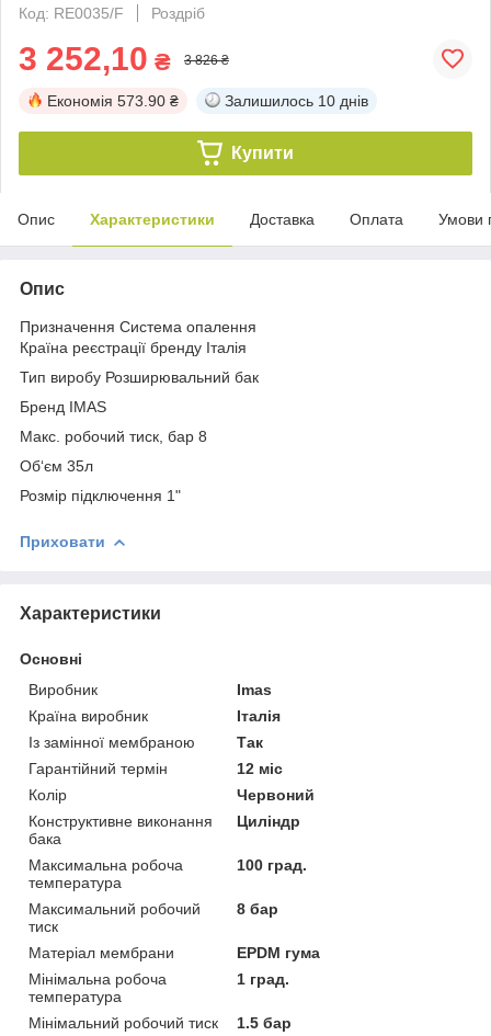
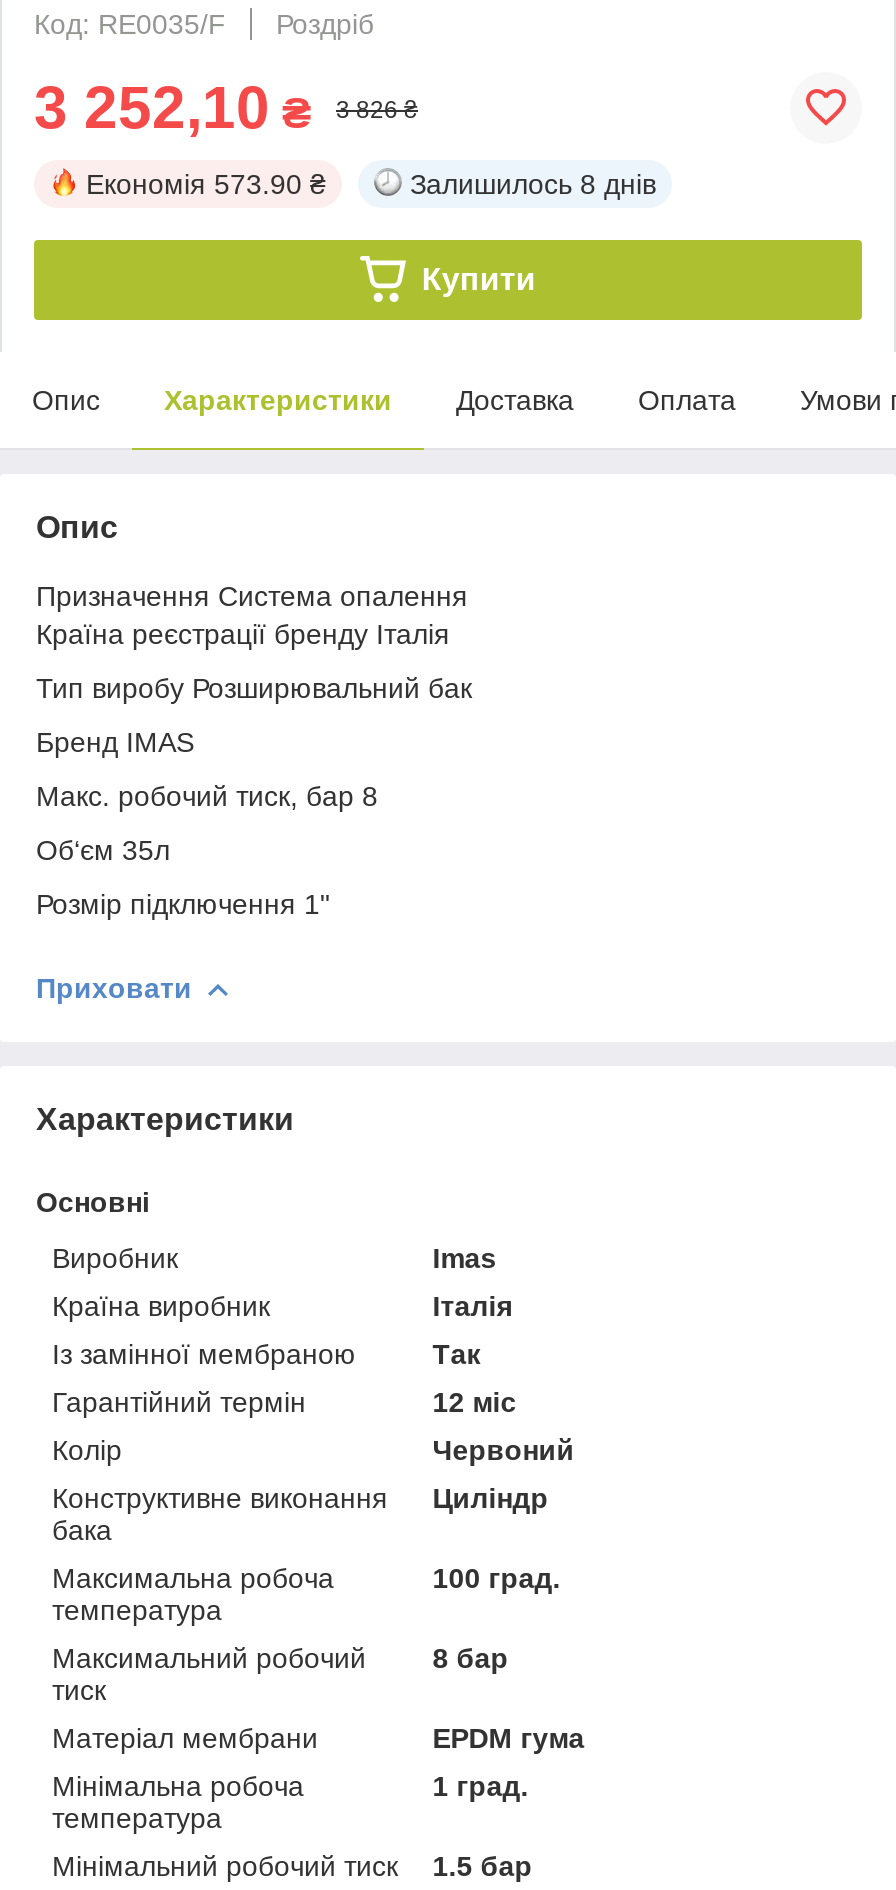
[225,92,368,109] Залишилось 10 днів -> [410,168,656,200] Залишилось 8 днів

